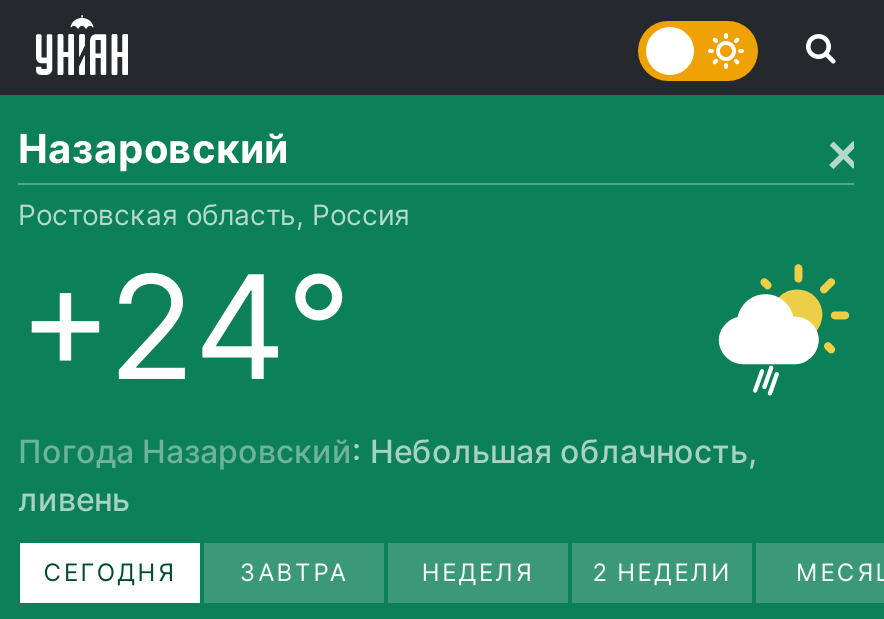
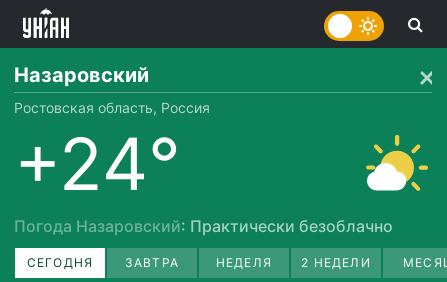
[18,263,852,519] [image] | Погода Назаровский: Небольшая облачность, | ливень -> [14,133,429,236] [image] | Погода Назаровский: Практически безоблачно

